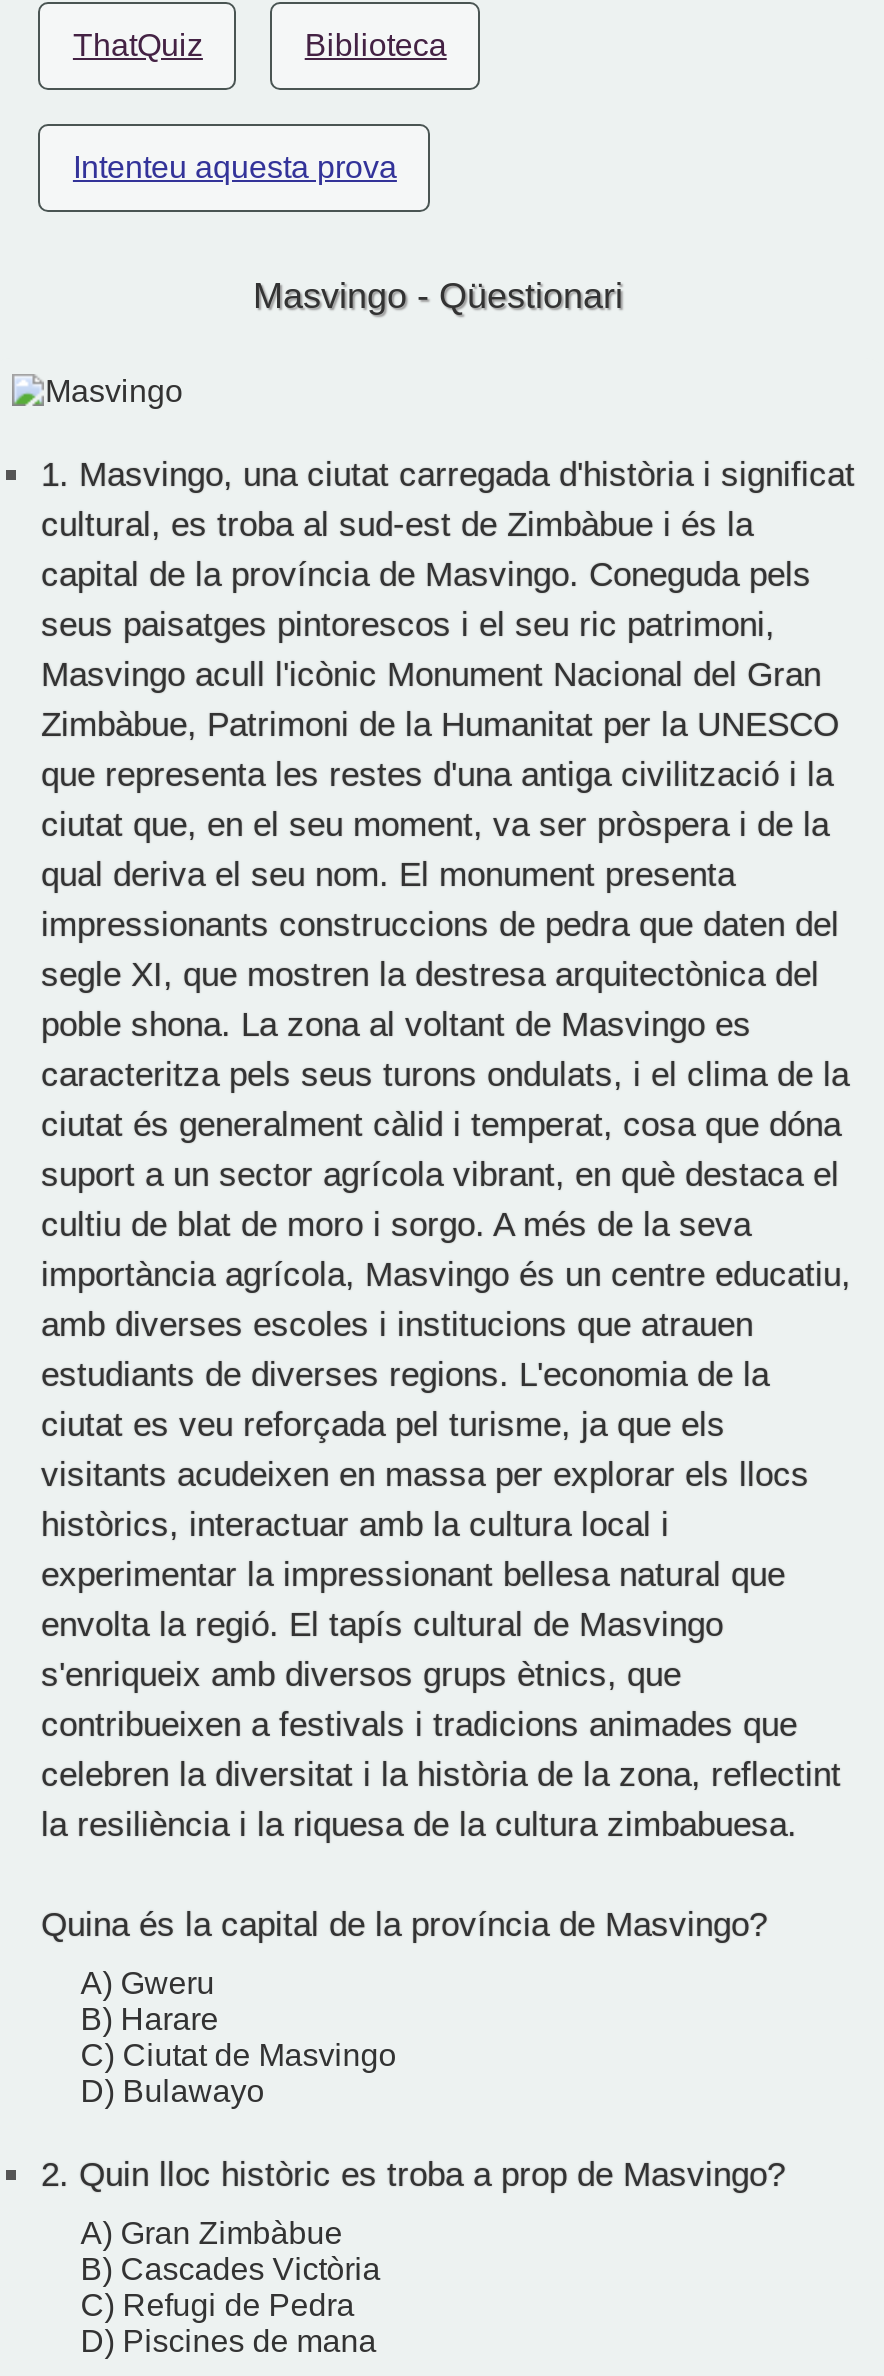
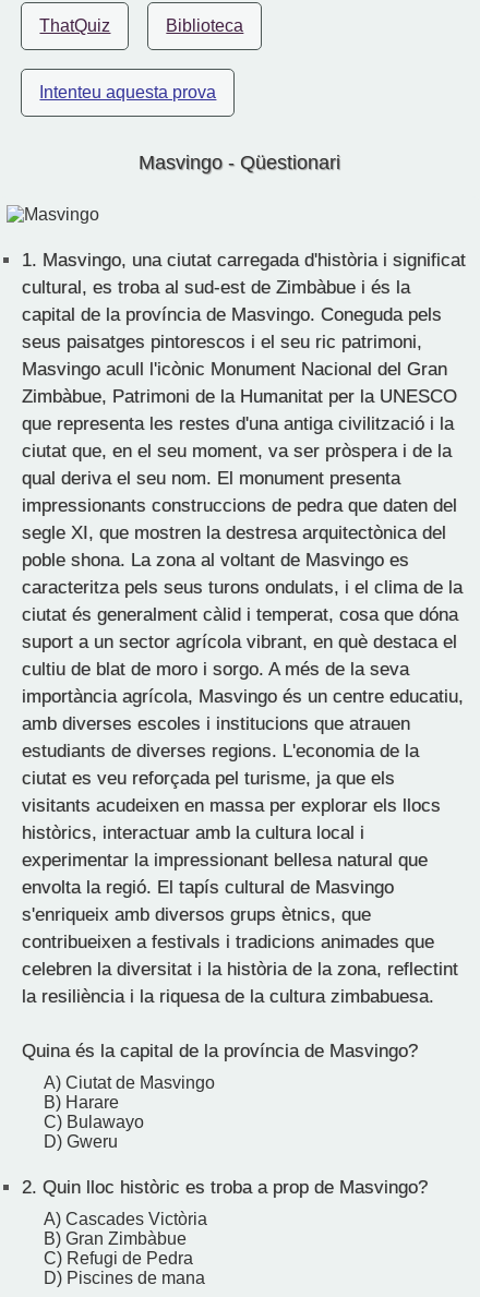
[81,1966,215,2000] A) Gweru -> [44,1073,215,1092] A) Ciutat de Masvingo
[81,2038,397,2108] C) Ciutat de Masvingo | D) Bulawayo -> [44,1113,144,1151] C) Bulawayo | D) Gweru
[81,2216,343,2250] A) Gran Zimbàbue -> [44,1210,208,1228] A) Cascades Victòria
[81,2252,381,2286] B) Cascades Victòria -> [44,1230,187,1248] B) Gran Zimbàbue

